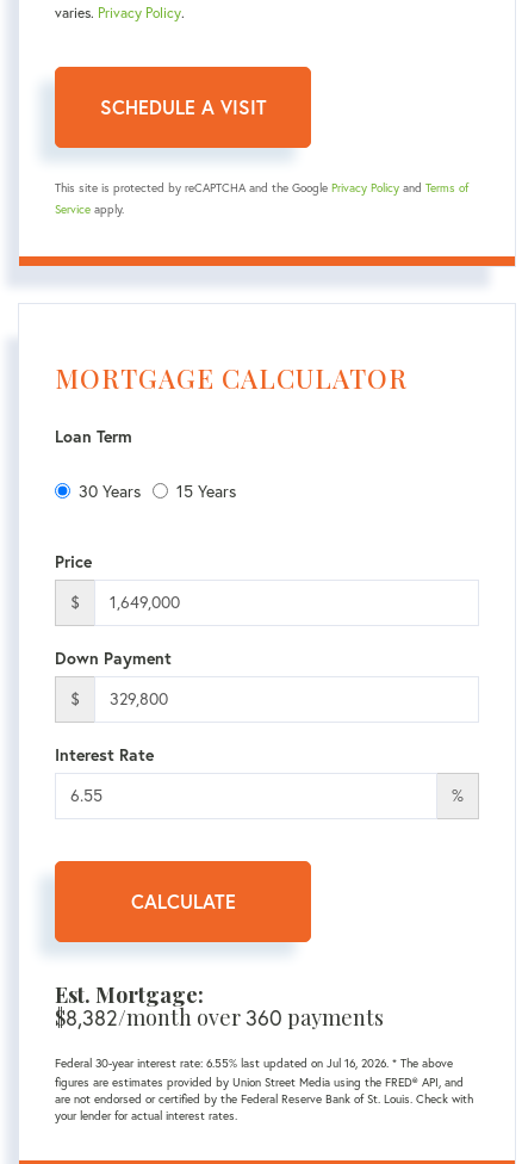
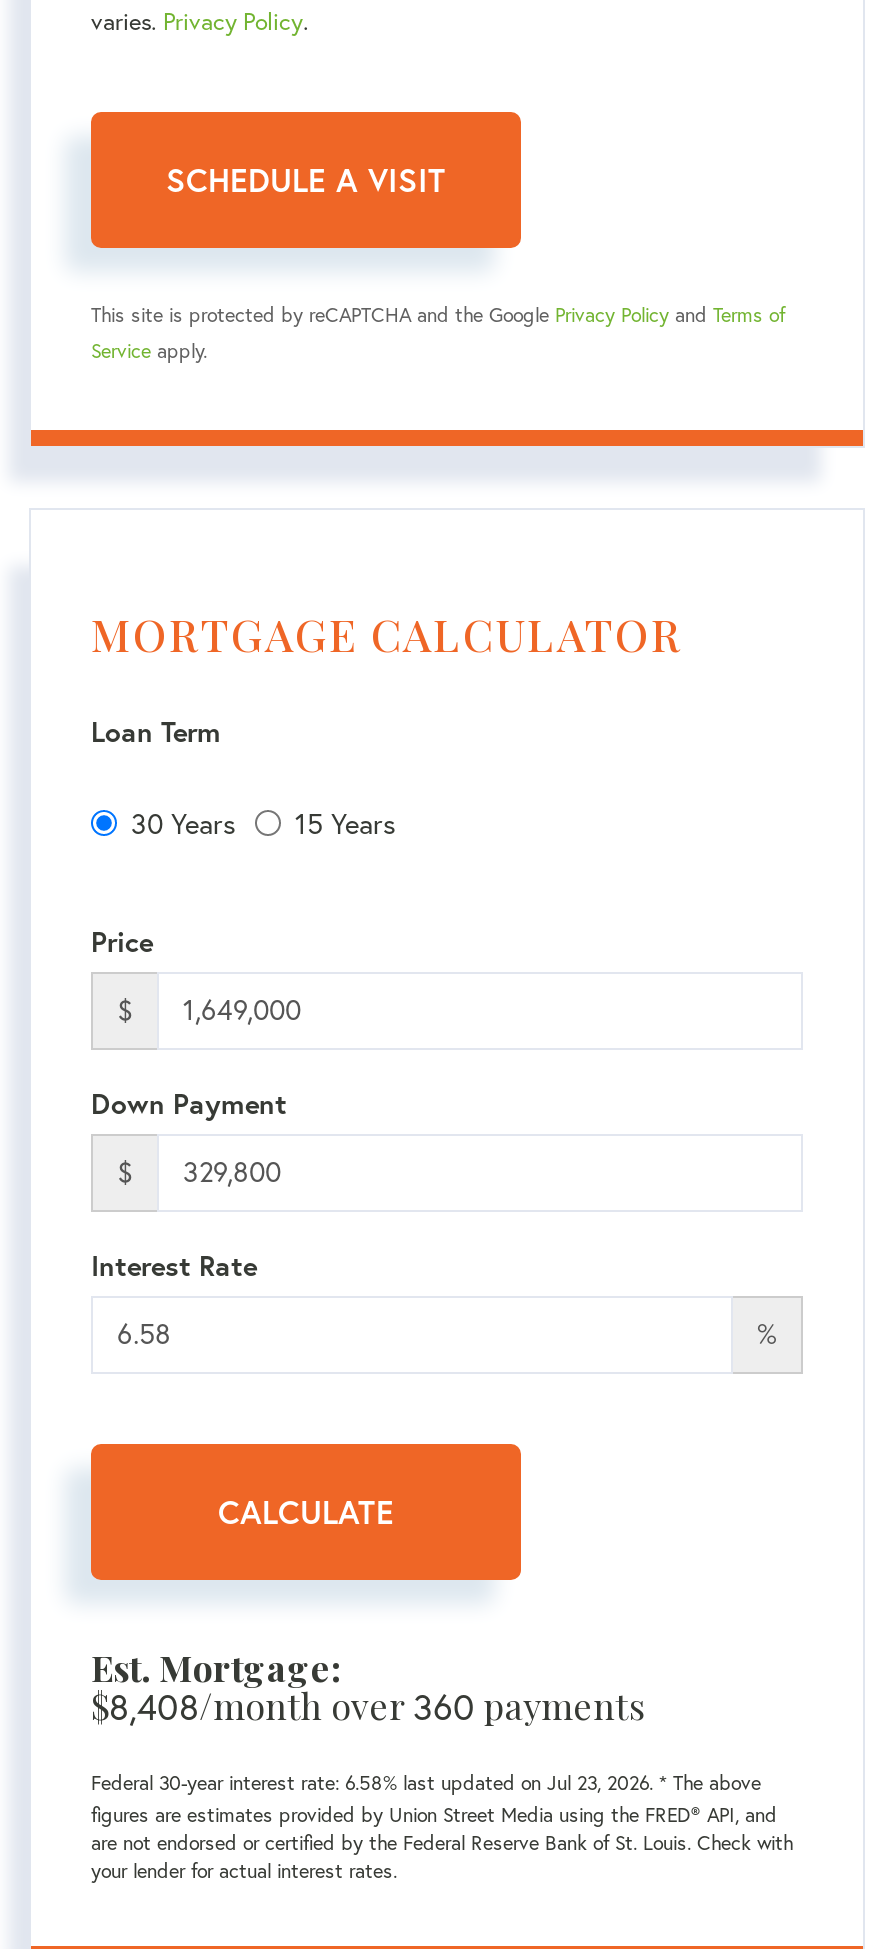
[55,1003,384,1031] $8,382/month over 360 payments -> [91,1681,645,1729] $8,408/month over 360 payments
[55,1055,453,1070] Federal 30-year interest rate: 6.55% last updated on Jul 16, 2026. * The above -> [91,1769,761,1795] Federal 30-year interest rate: 6.58% last updated on Jul 23, 2026. * The above

